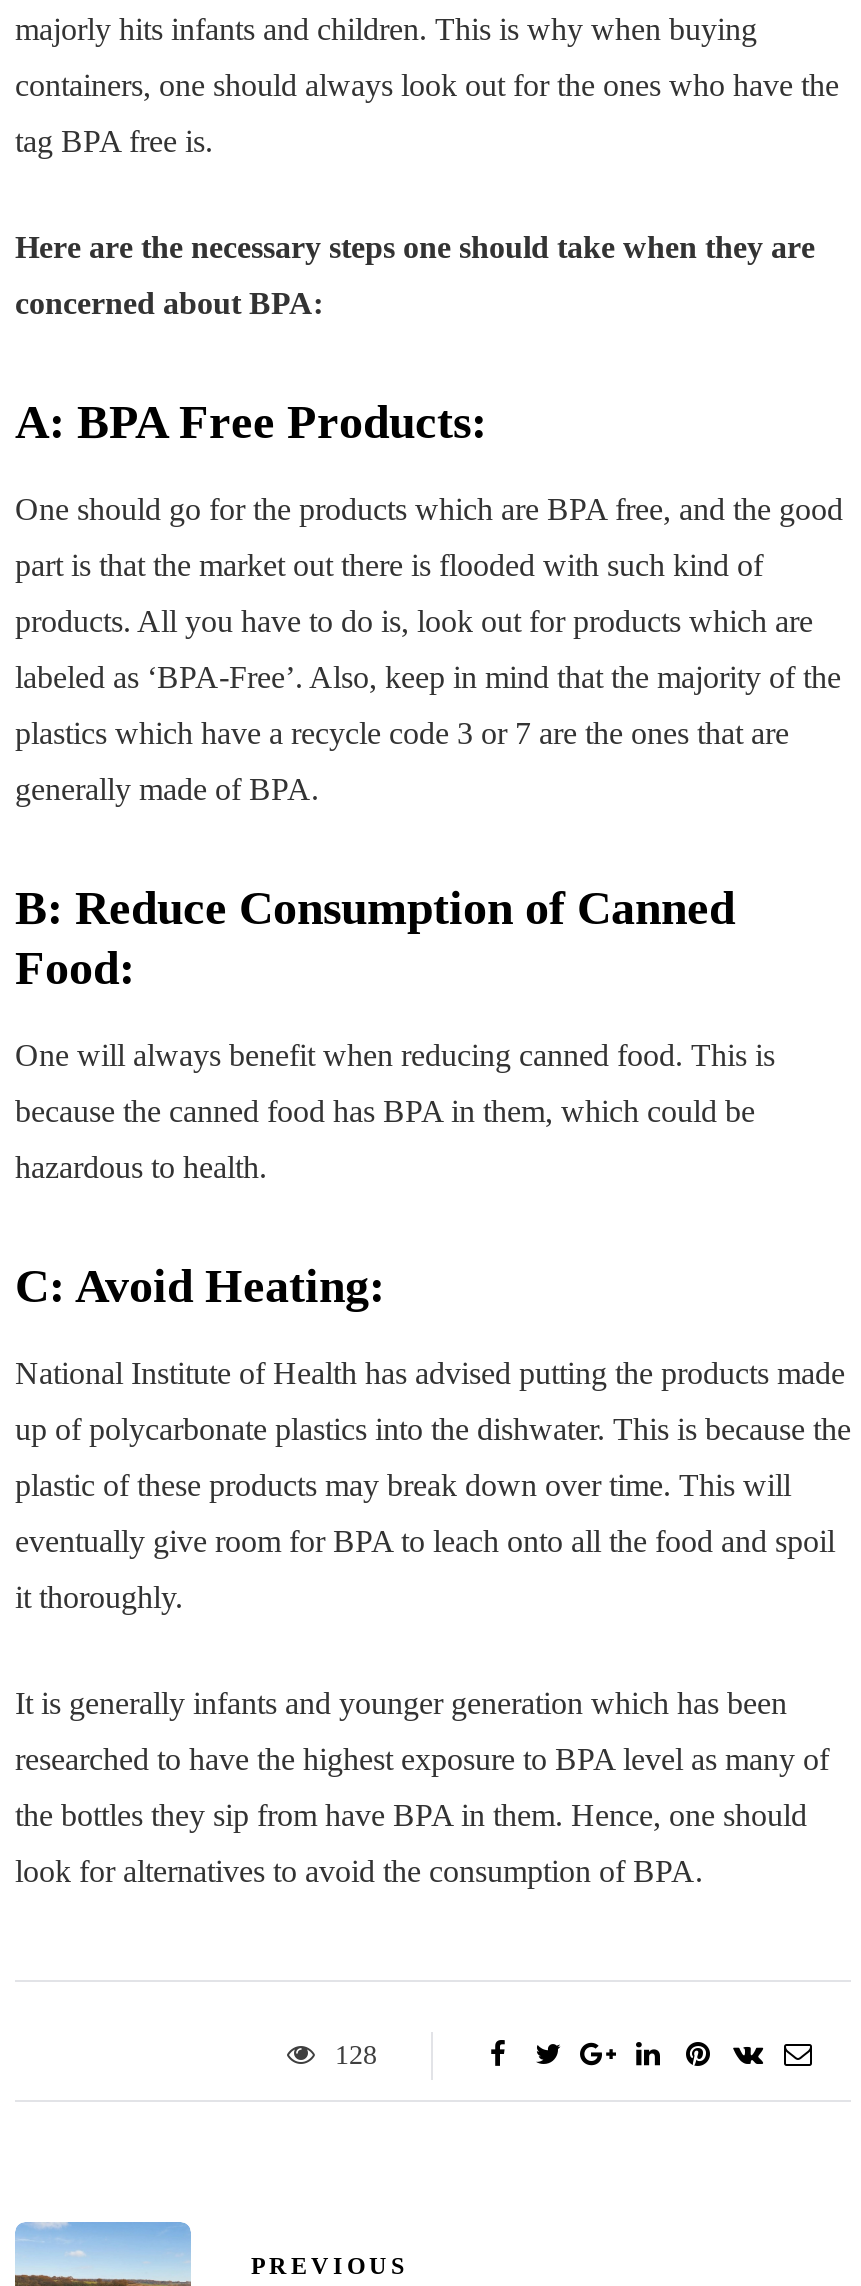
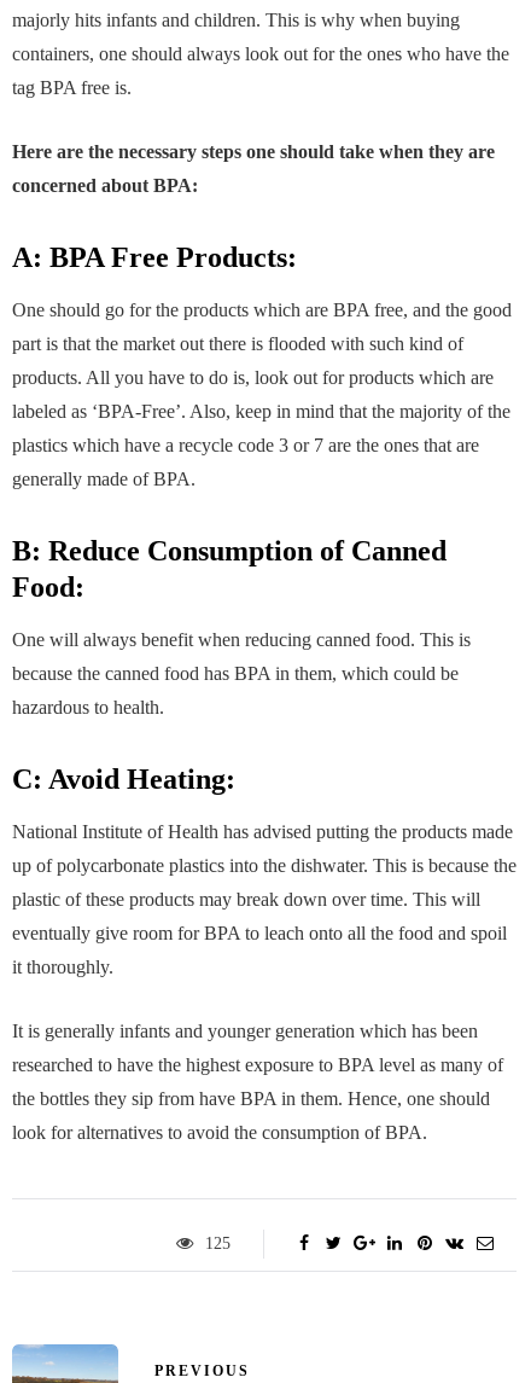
[335,2039,377,2069] 128 -> [205,1234,231,1252] 125

